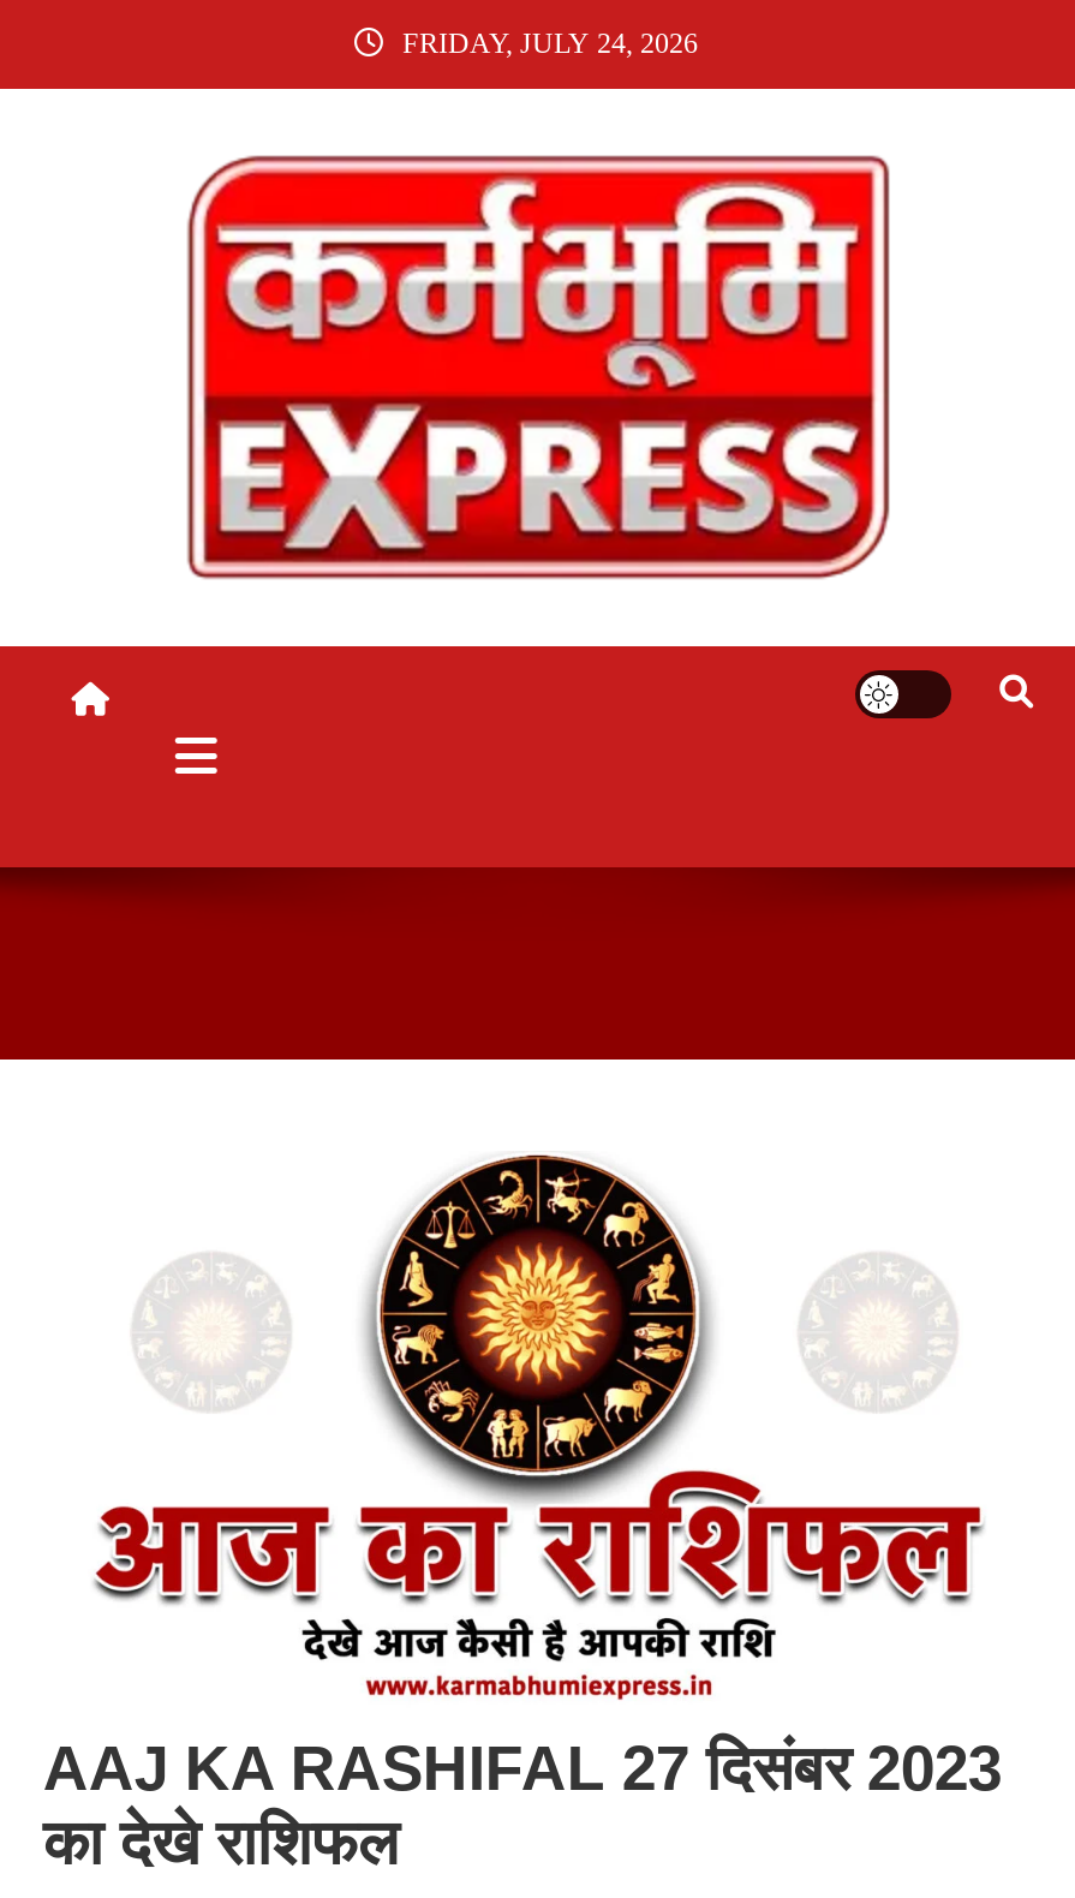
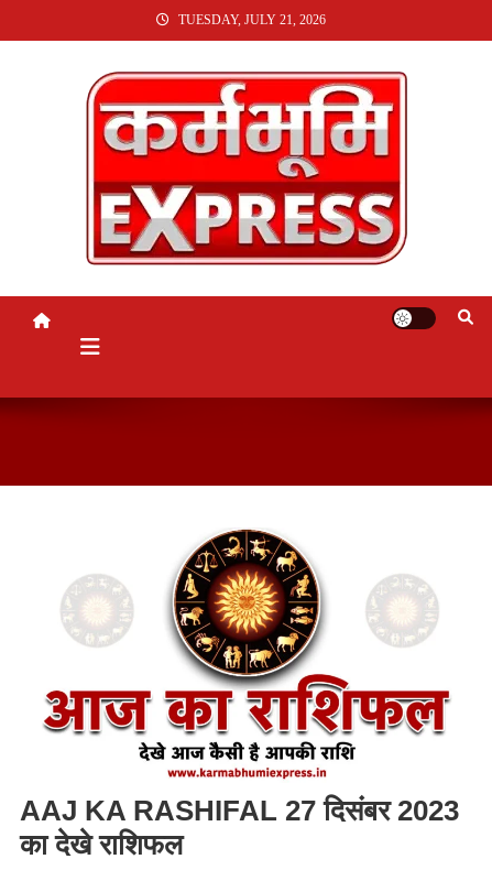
[402,26,698,60] FRIDAY, JULY 24, 2026 -> [178,12,326,28] TUESDAY, JULY 21, 2026

